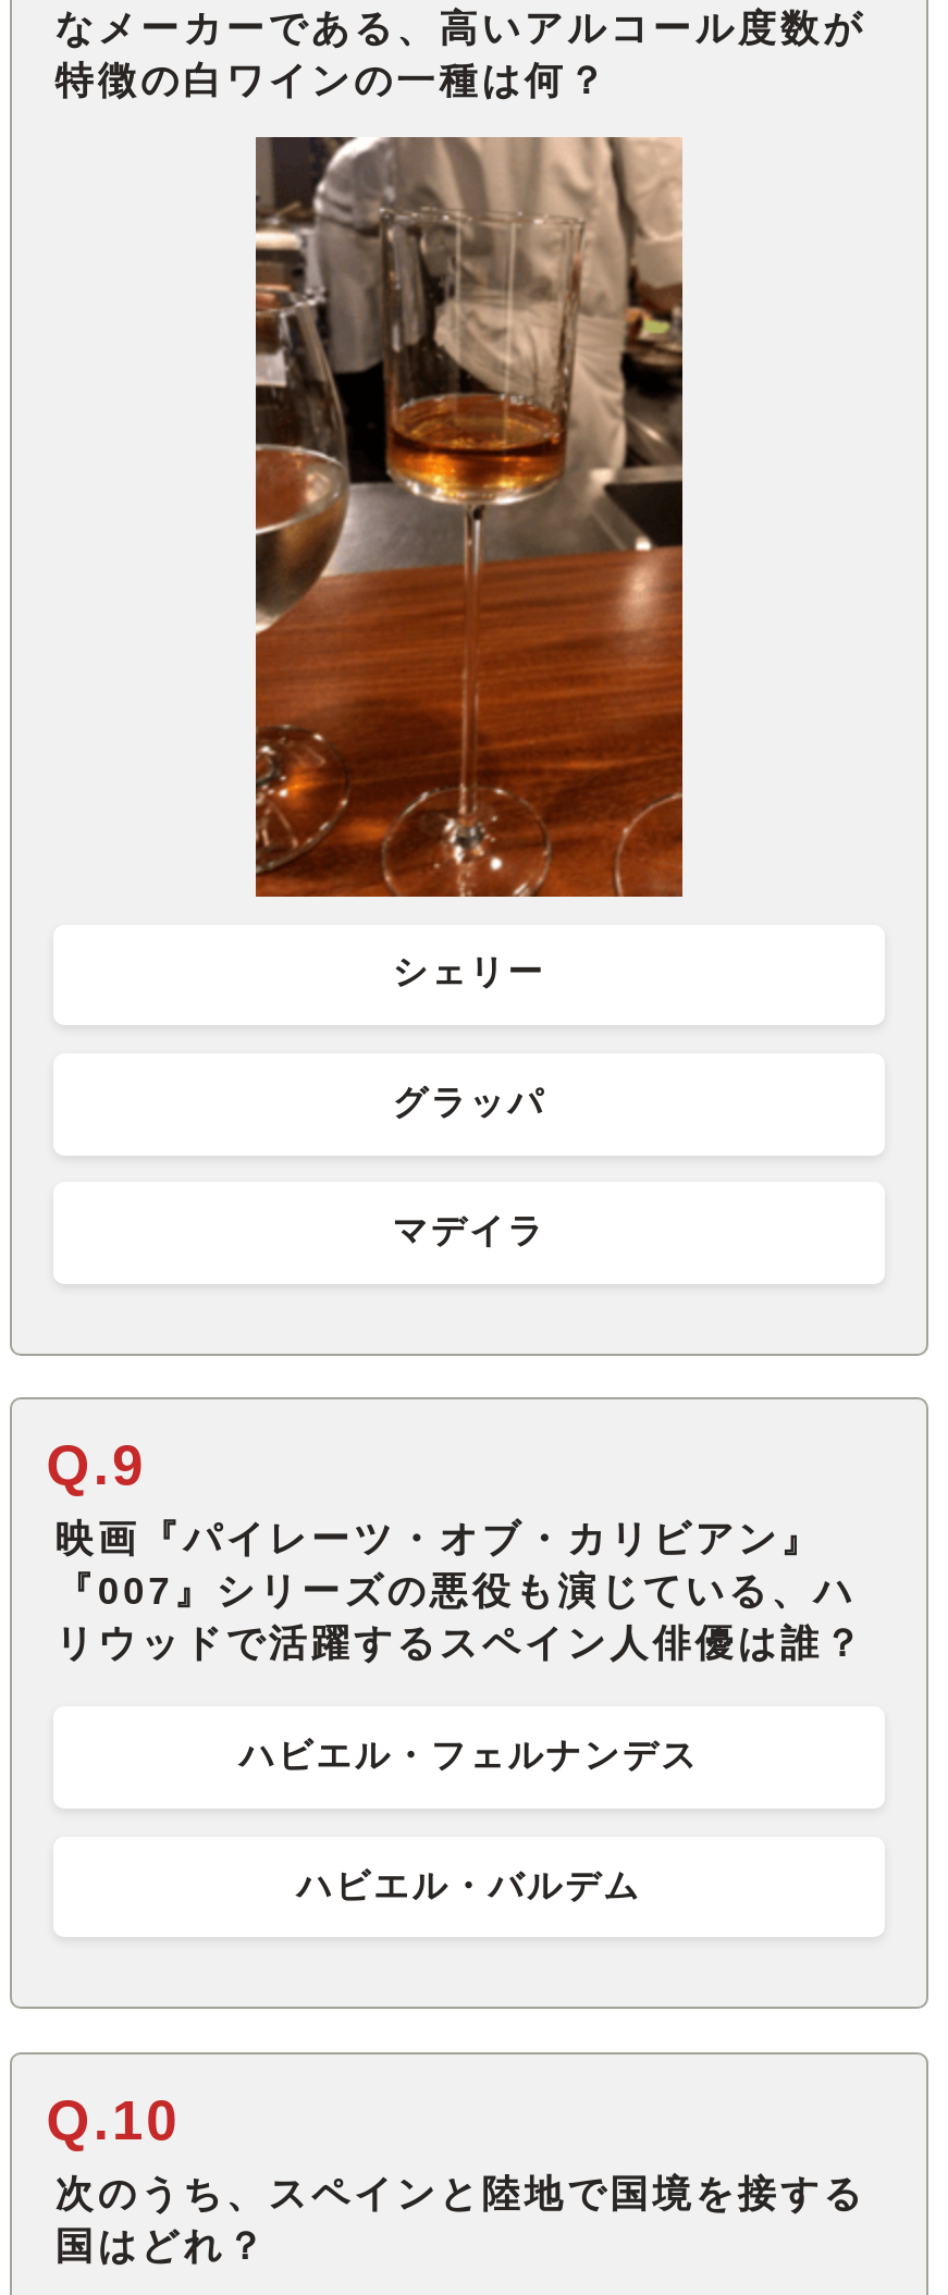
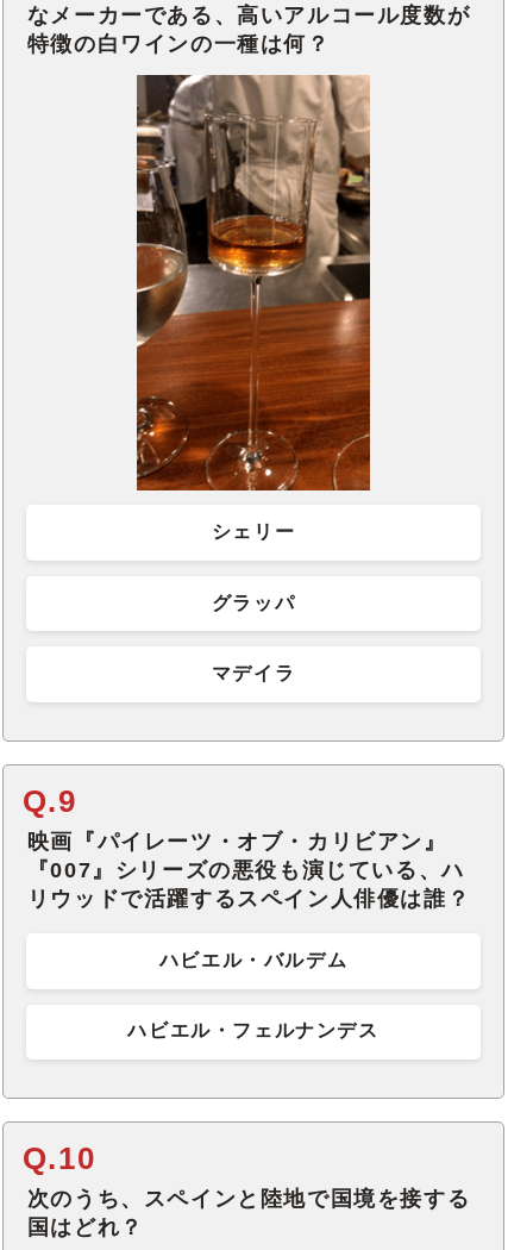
moved [239,1737,699,1774] -> [128,1021,379,1041]: ハビエル・フェルナンデス
moved [297,1866,642,1903] -> [159,950,348,970]: ハビエル・バルデム

